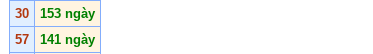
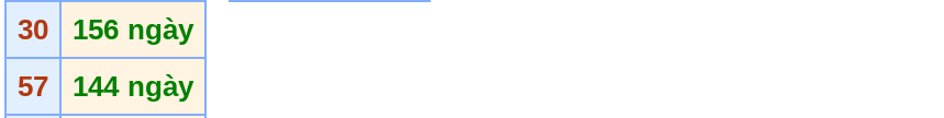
[15,6,95,21] 30 153 ngày -> [18,13,193,46] 30 156 ngày
[15,32,95,47] 57 141 ngày -> [18,70,193,103] 57 144 ngày

